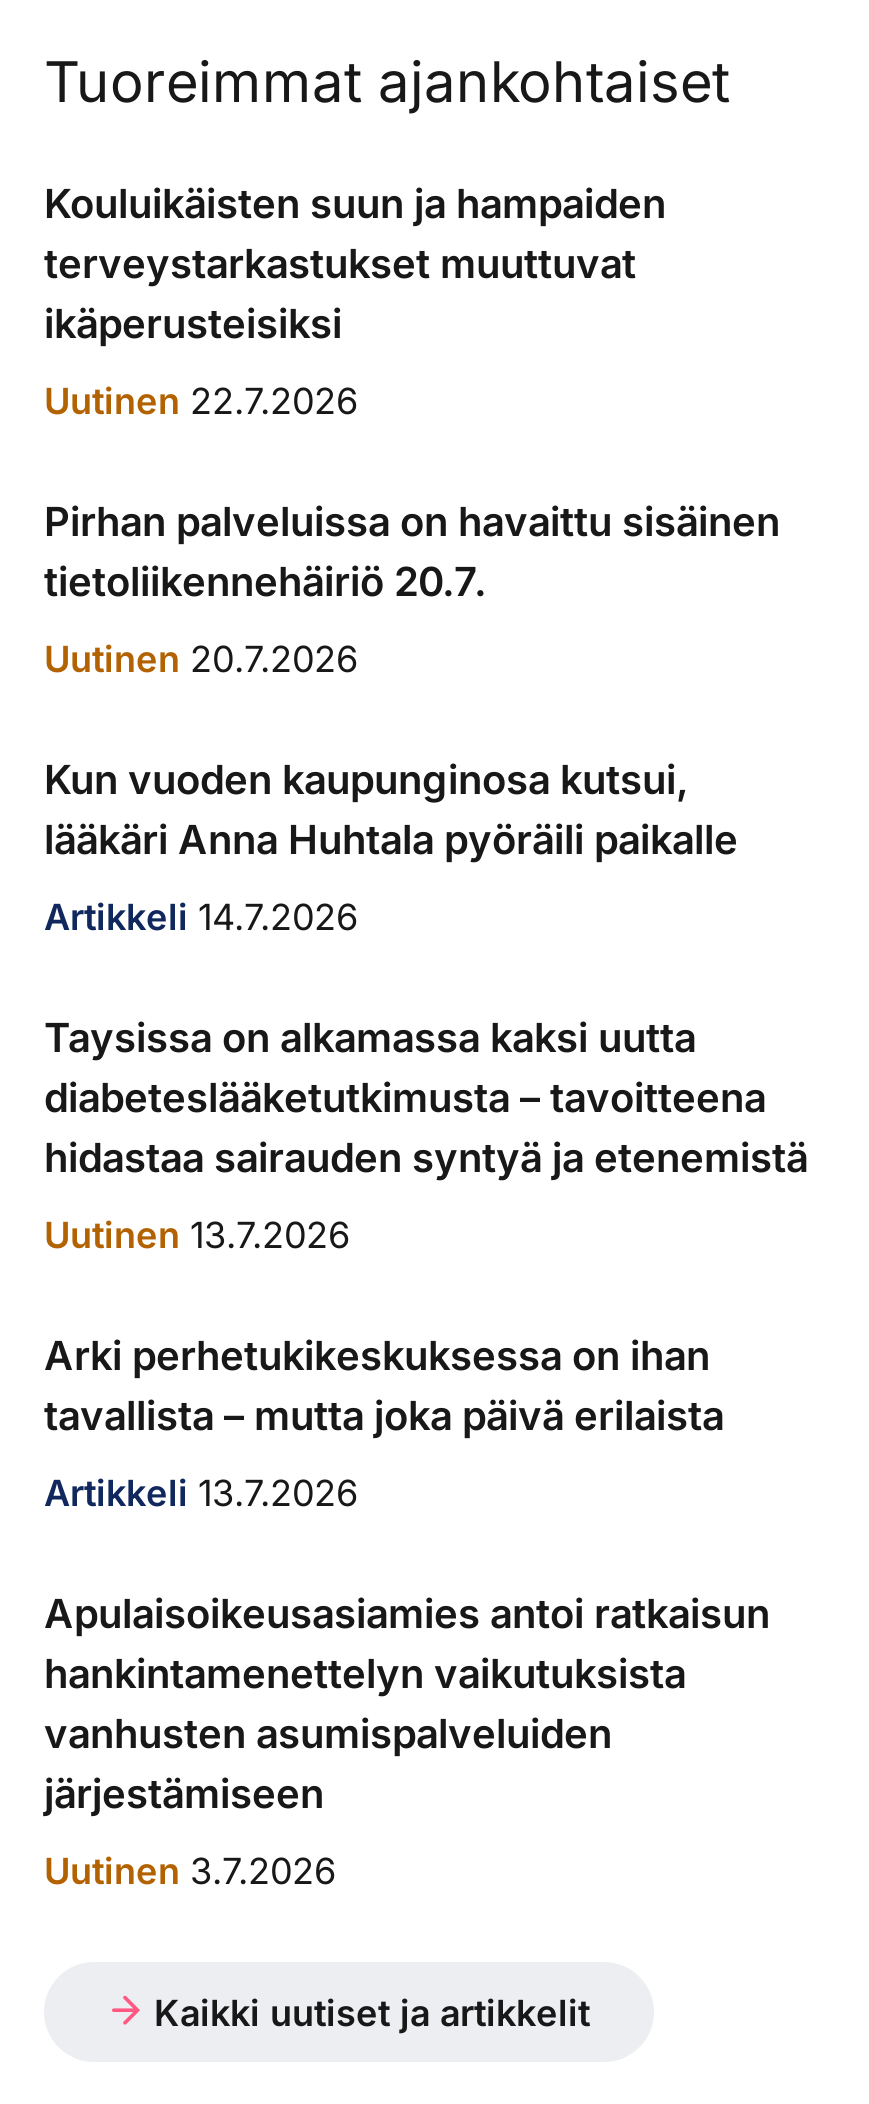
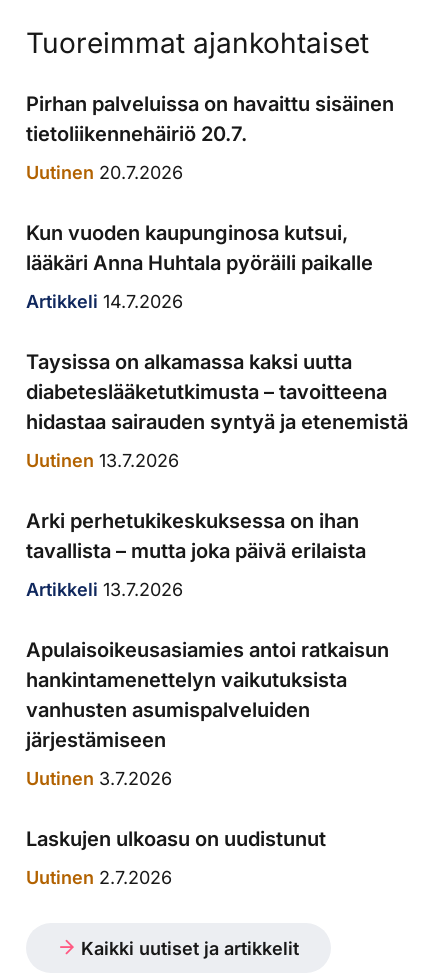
[44,180,666,422] Kouluikäisten suun ja hampaiden | terveystarkastukset muuttuvat | ikäperusteisiksi | Uutinen 22.7.2026 -> none
moved [44,498,808,1892] -> [26,92,408,789]: Pirhan palveluissa on havaittu sisäinen | tietoliikennehäiriö 20.7. | Uutinen 20.7.2026 | ... | järjestämiseen | Uutinen 3.7.2026
none -> [26,827,326,888] Laskujen ulkoasu on uudistunut | Uutinen 2.7.2026

